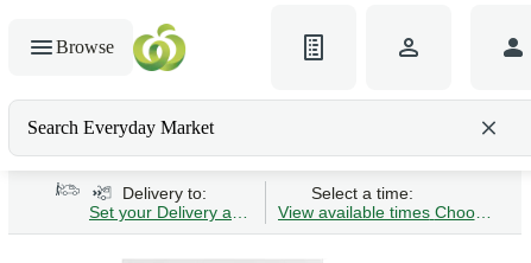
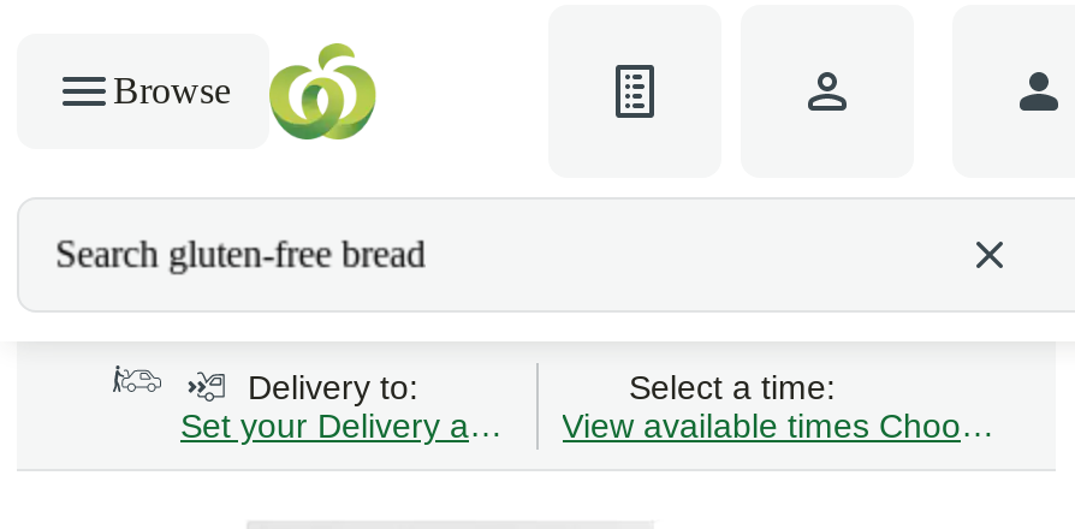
[27,117,214,137] Search Everyday Market -> [55,233,426,274] Search gluten-free bread

